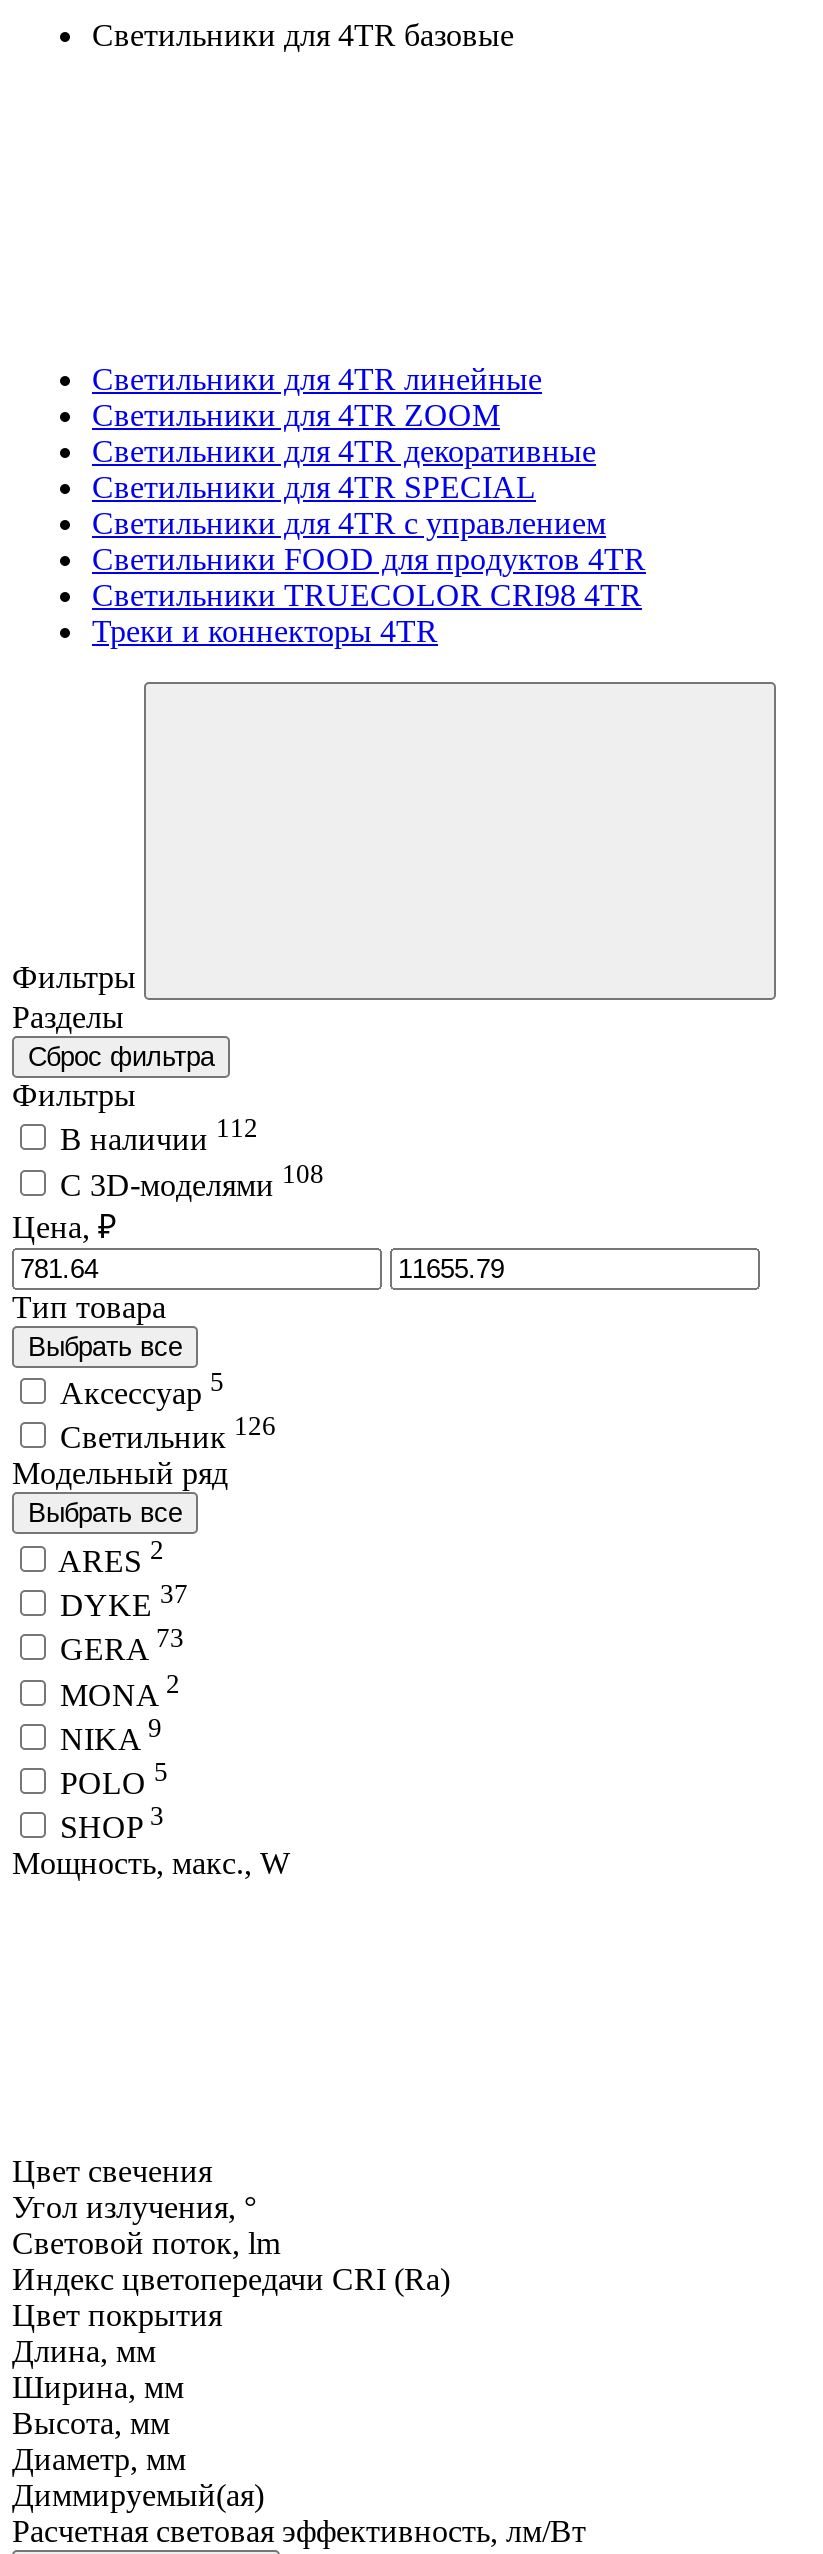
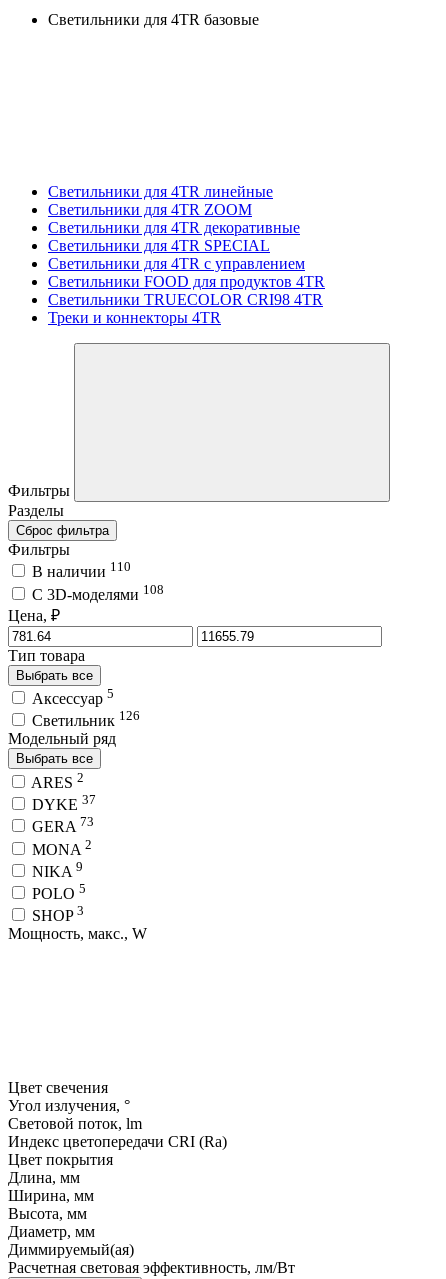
[60,1114,258,1156] В наличии 112 -> [32,559,131,580] В наличии 110

